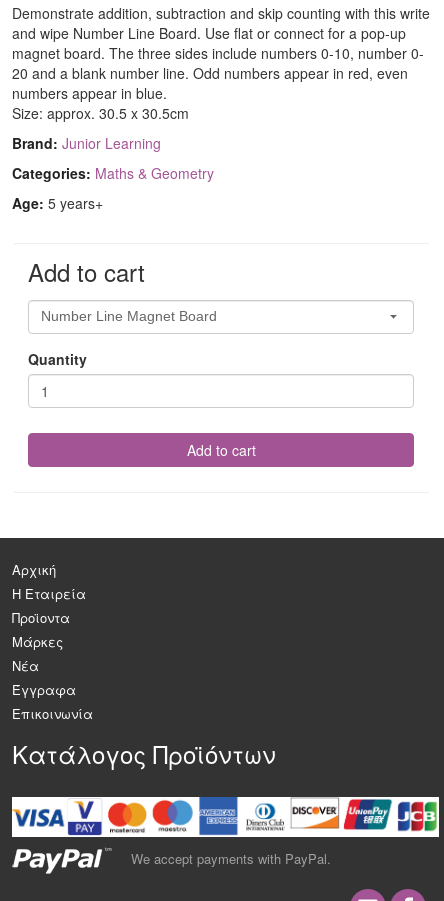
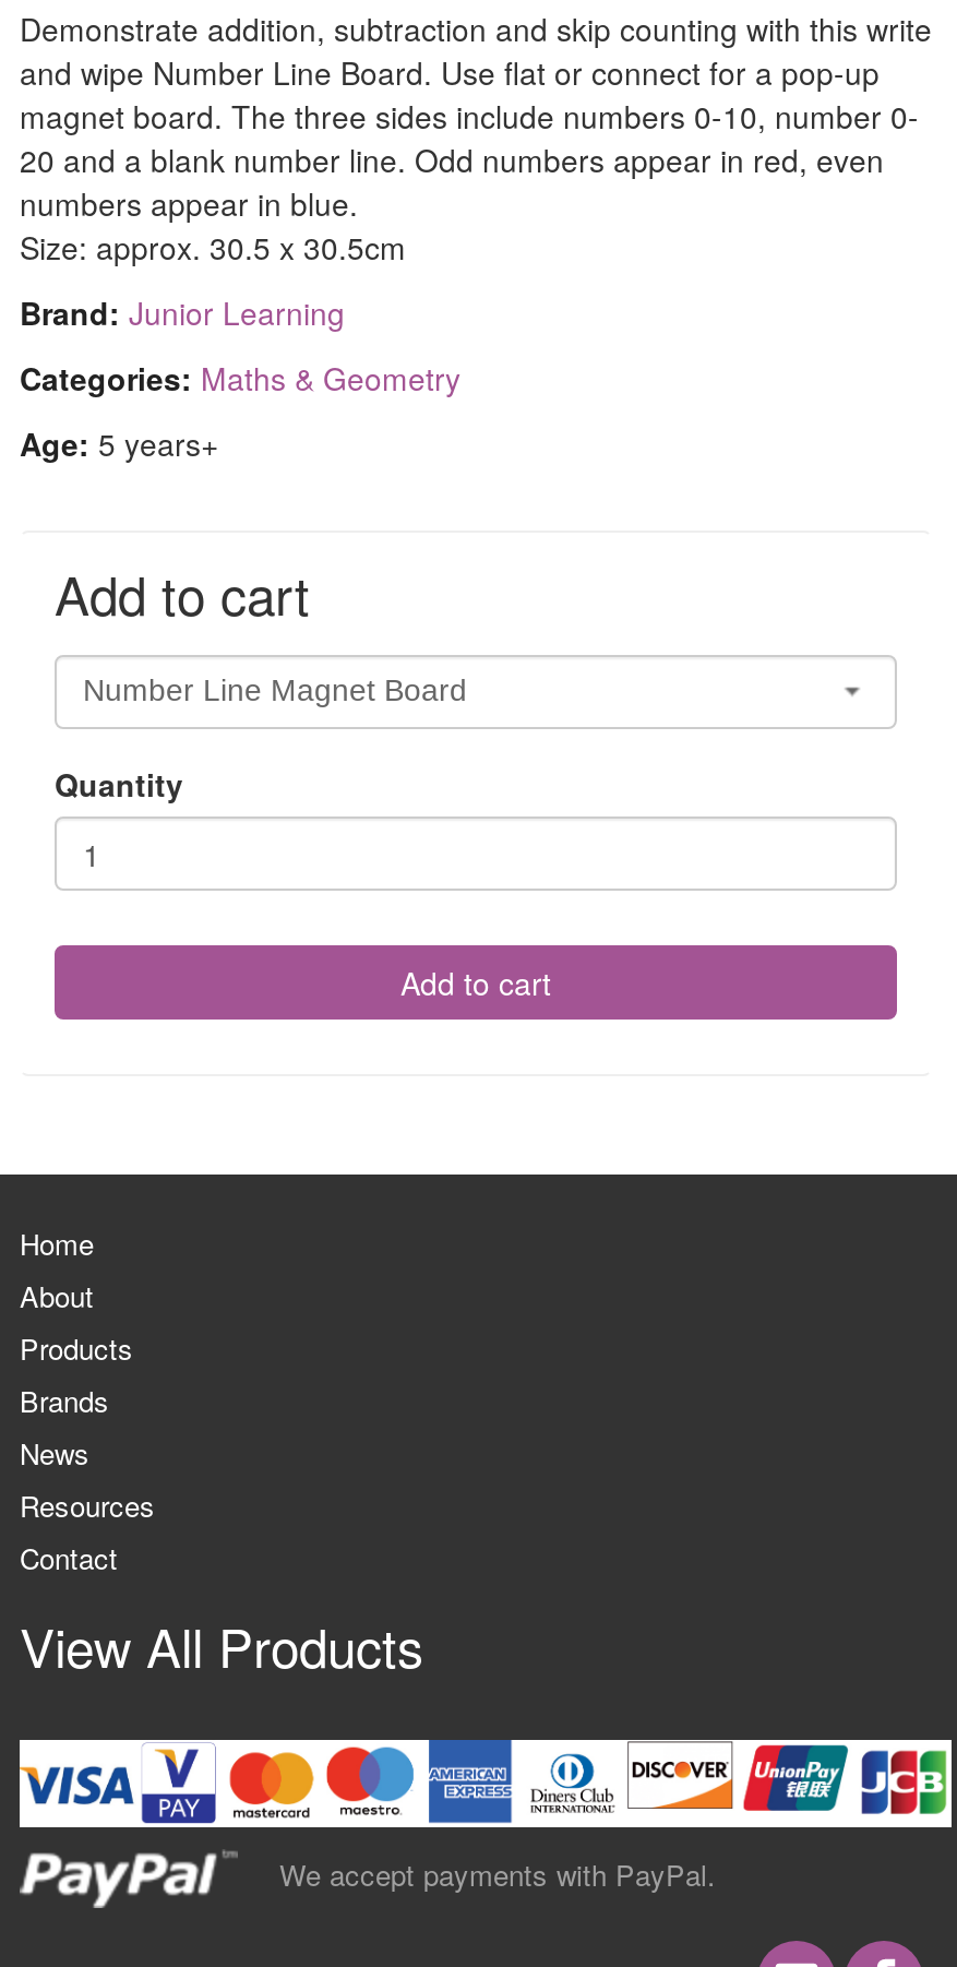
[12,560,276,771] Αρχική | Η Εταιρεία | Προϊοντα | Μάρκες | Νέα | Έγγραφα | Επικοινωνία | Κατάλογος Προϊόντων -> [20,1223,423,1683] Home | About | Products | Brands | News | Resources | Contact | View All Products

